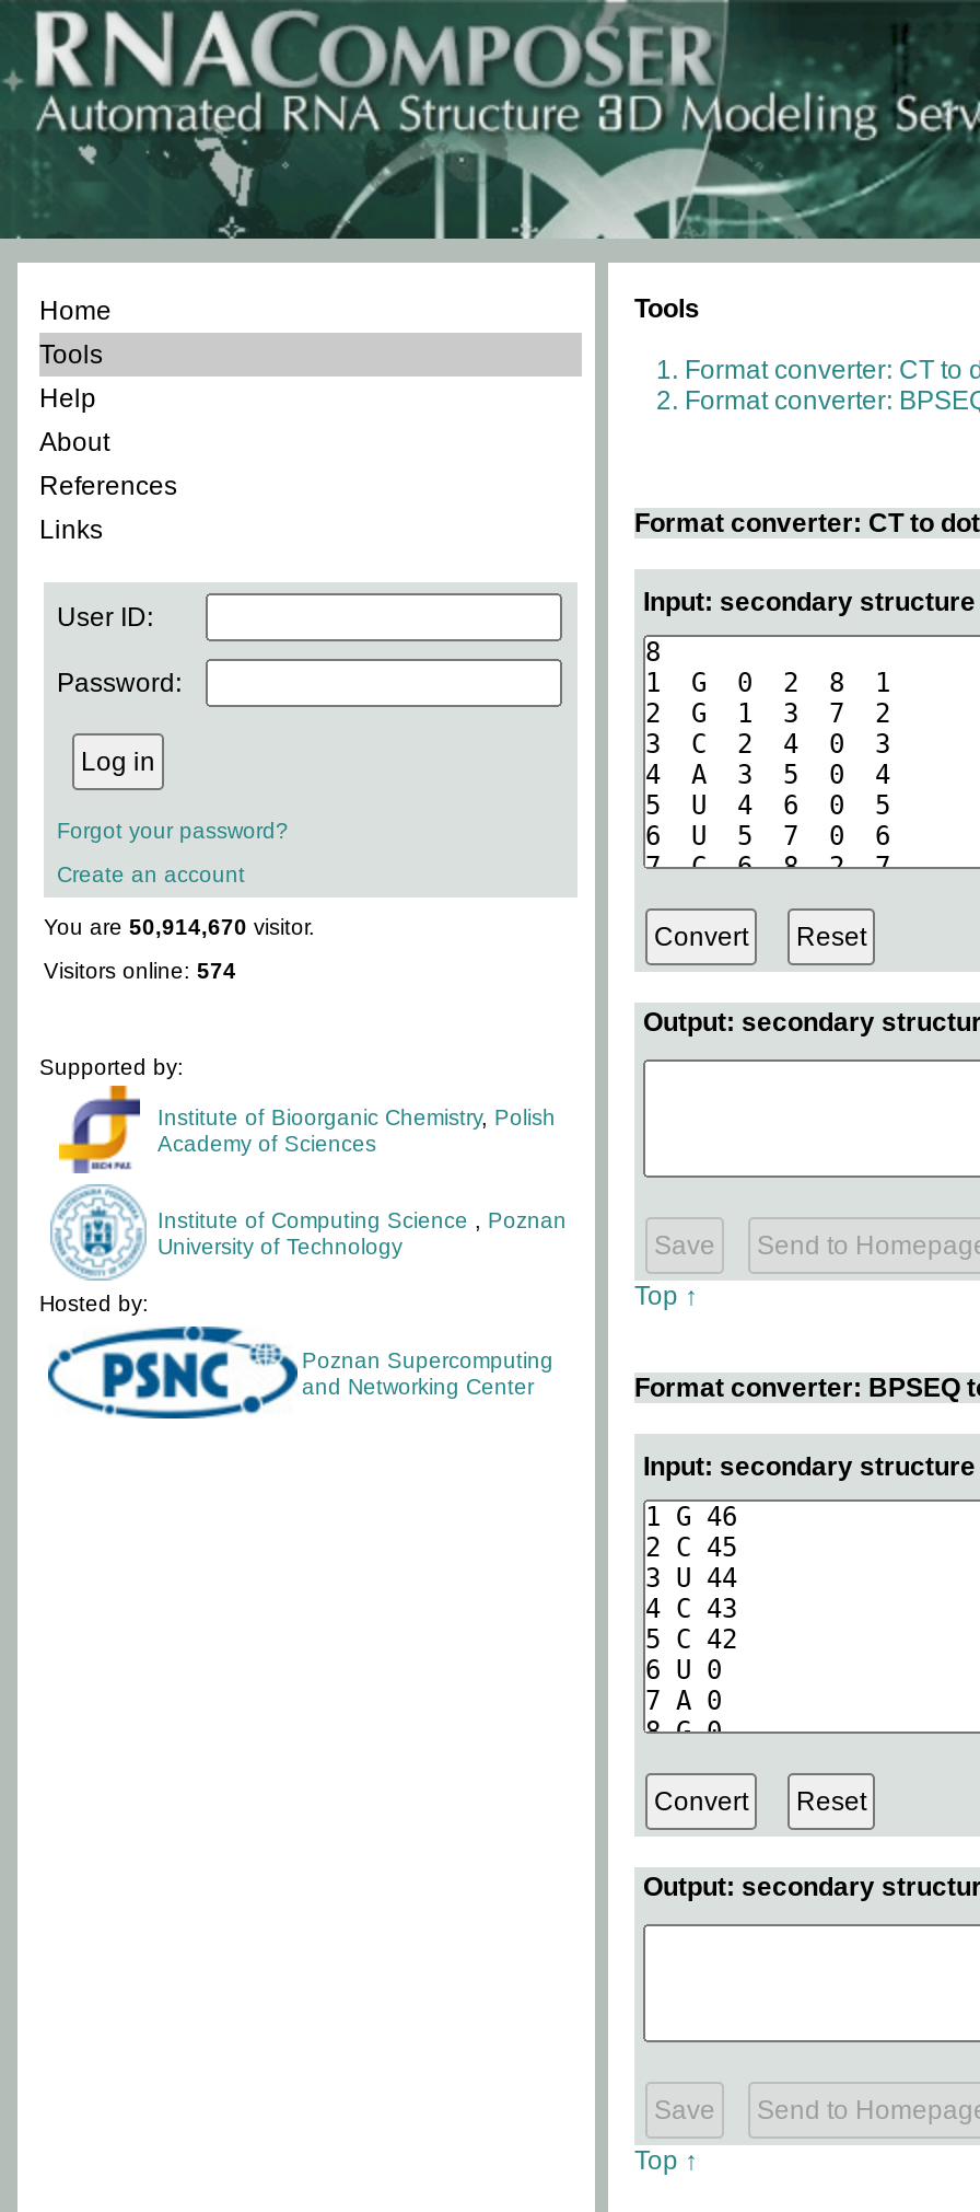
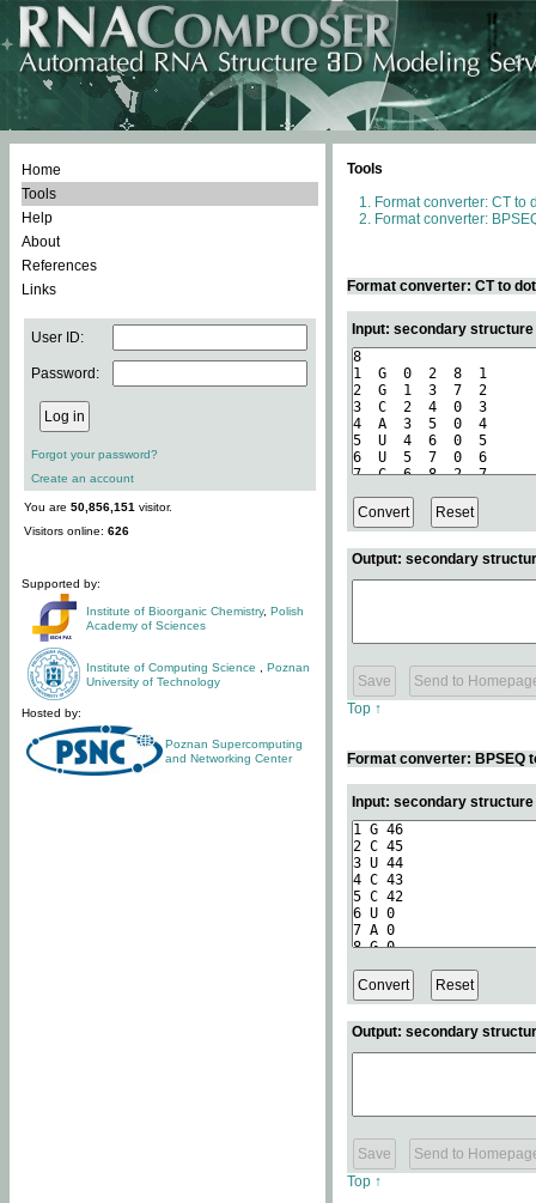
[44,915,315,939] You are 50,914,670 visitor. -> [24,500,172,514] You are 50,856,151 visitor.
[44,959,236,983] Visitors online: 574 -> [24,524,129,537] Visitors online: 626

